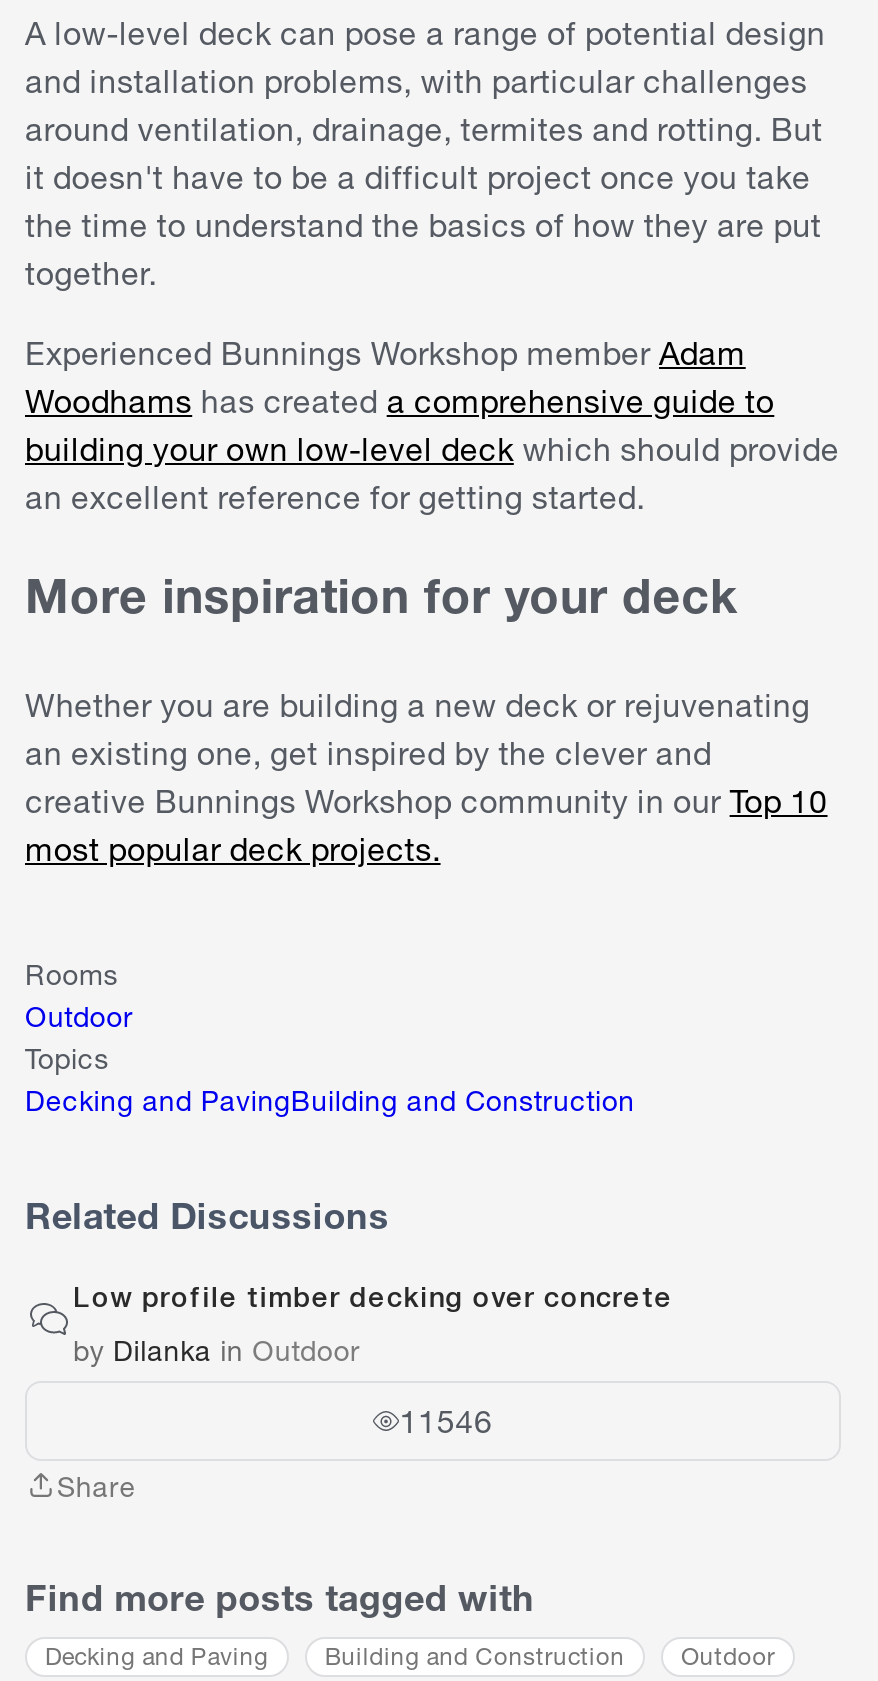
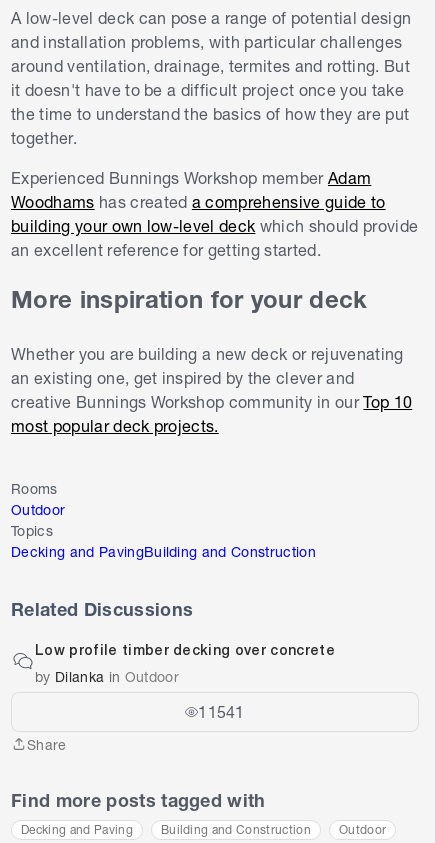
[399,1402,493,1440] 11546 -> [198,702,245,721] 11541

